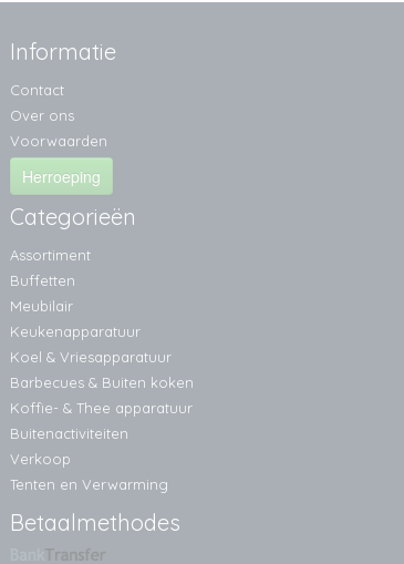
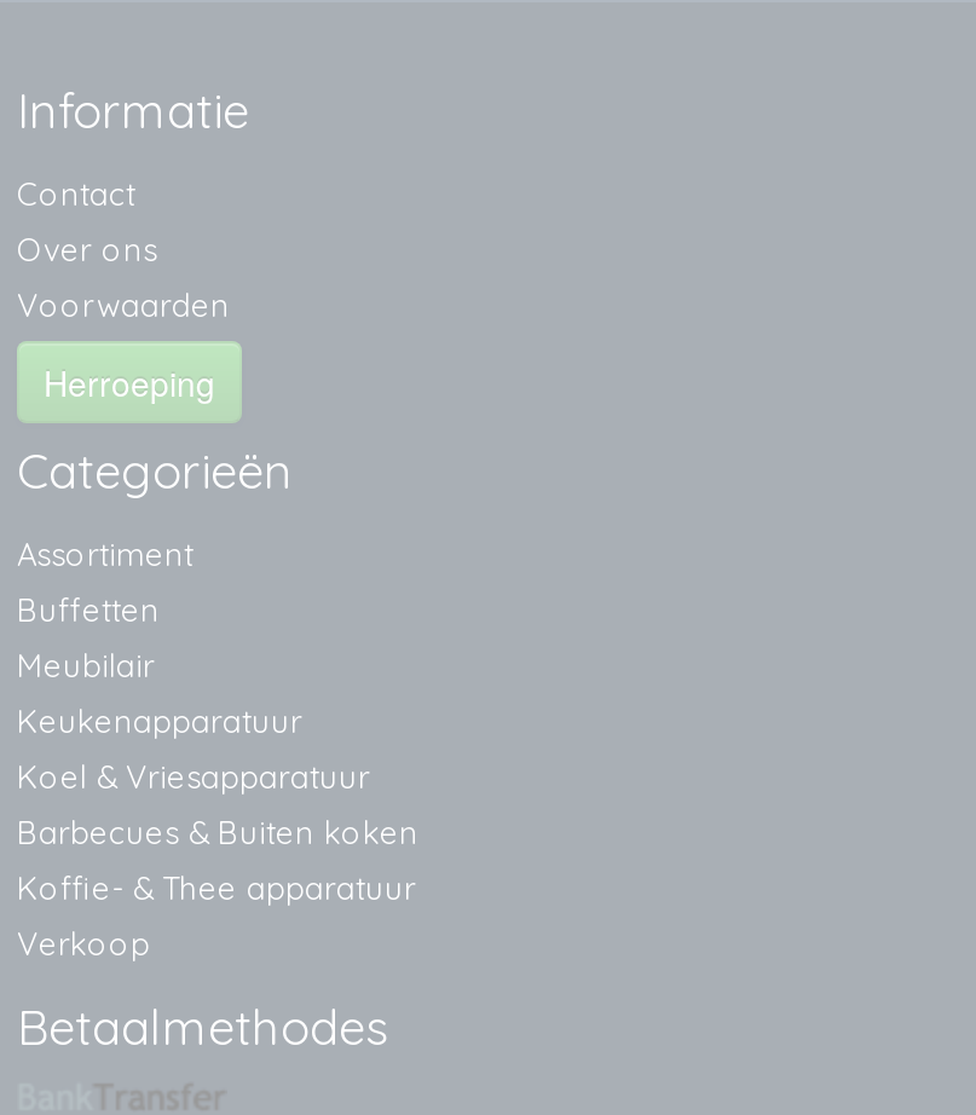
[10,424,128,442] Buitenactiviteiten -> none
[10,475,168,493] Tenten en Verwarming -> none

